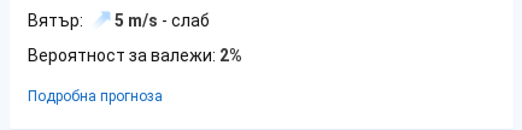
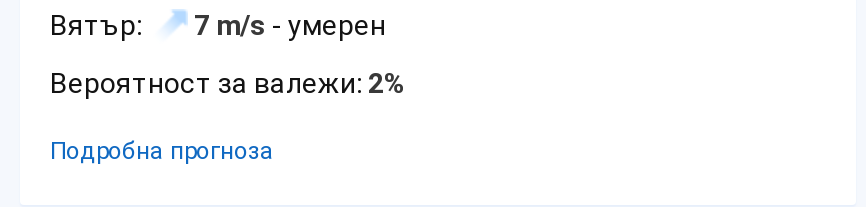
[28,11,210,30] Вятър: 5 m/s - слаб -> [50,9,386,41] Вятър: 7 m/s - умерен

